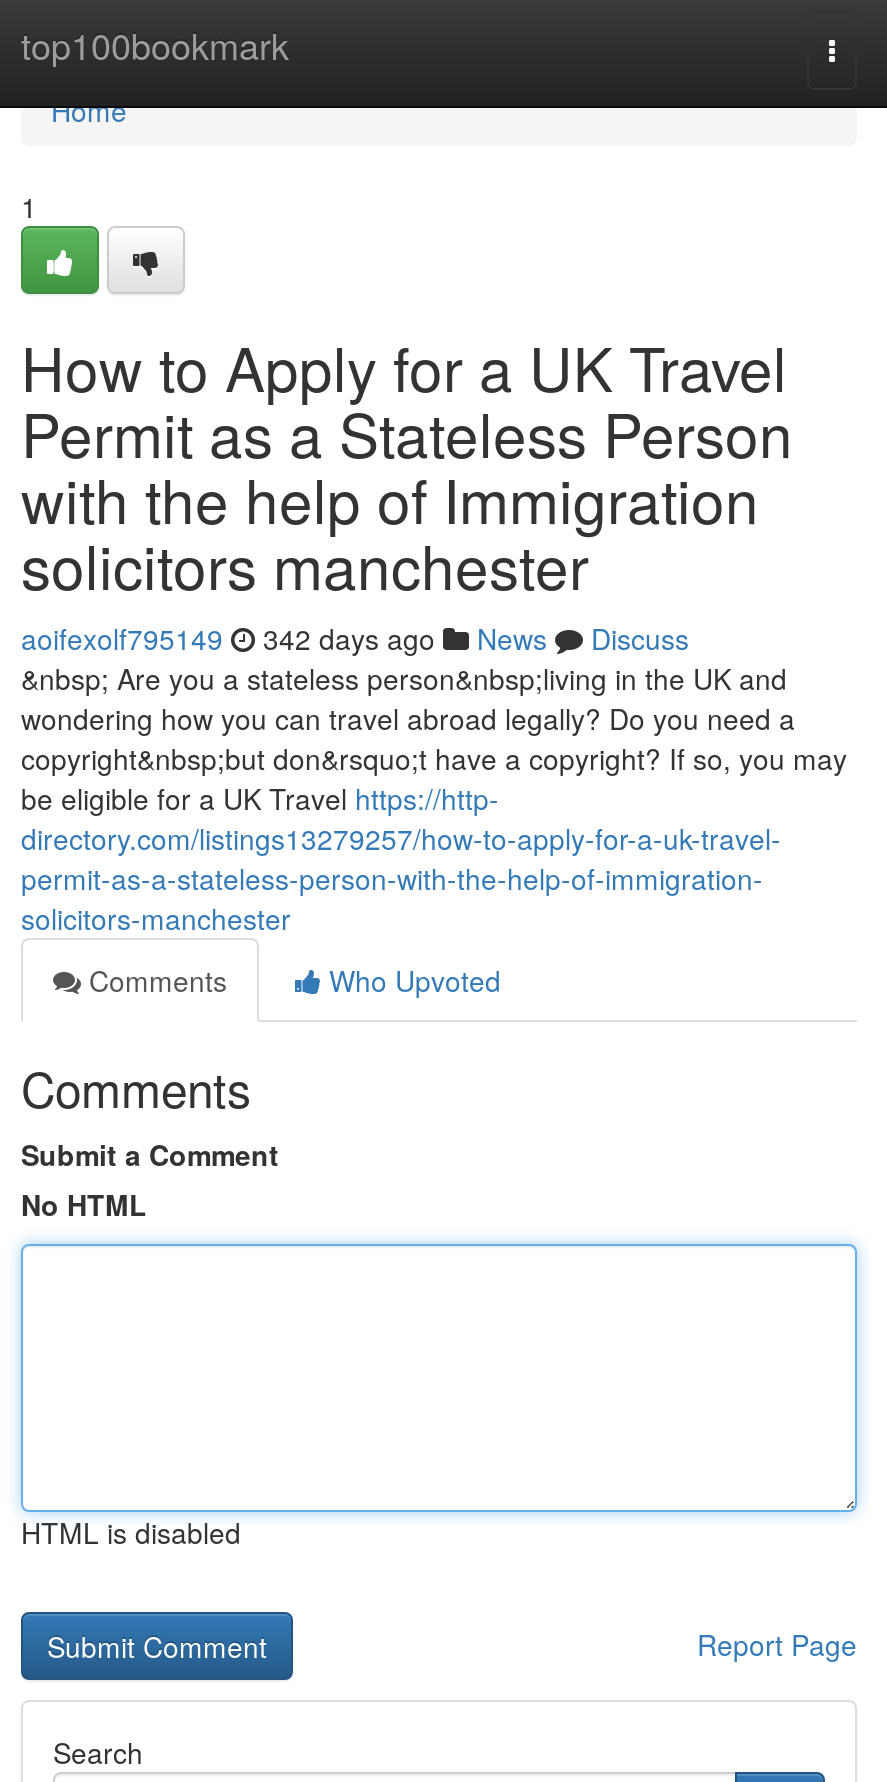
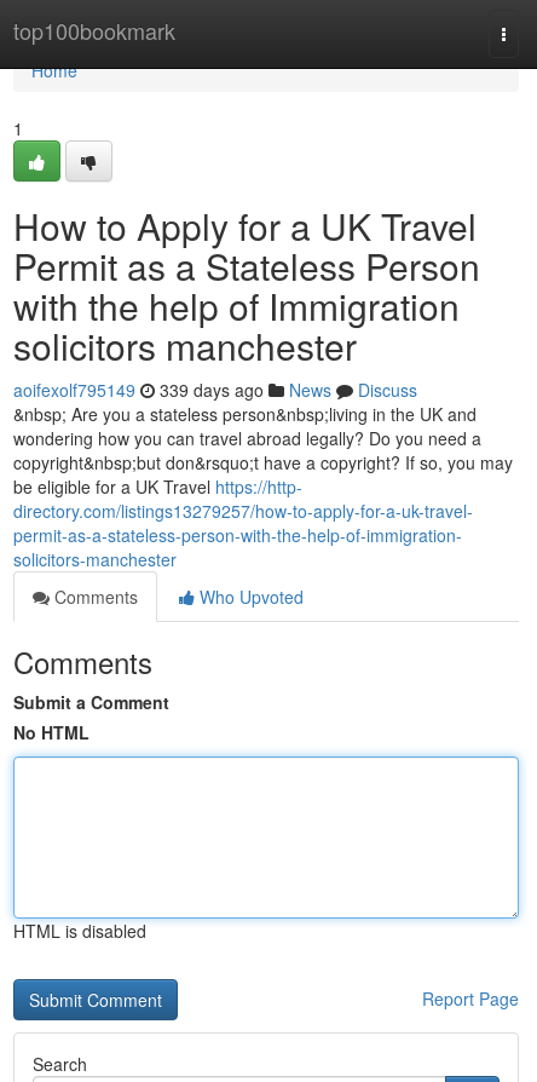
[21,618,689,658] aoifexolf795149 342 days ago News Discuss -> [13,378,417,402] aoifexolf795149 339 days ago News Discuss

